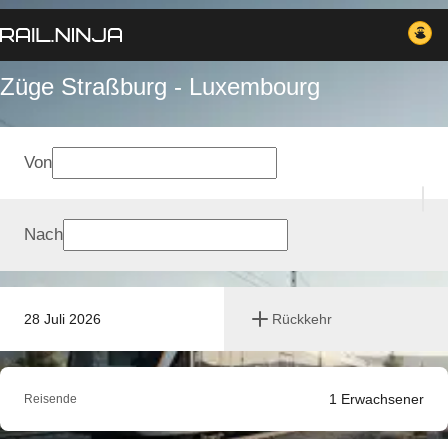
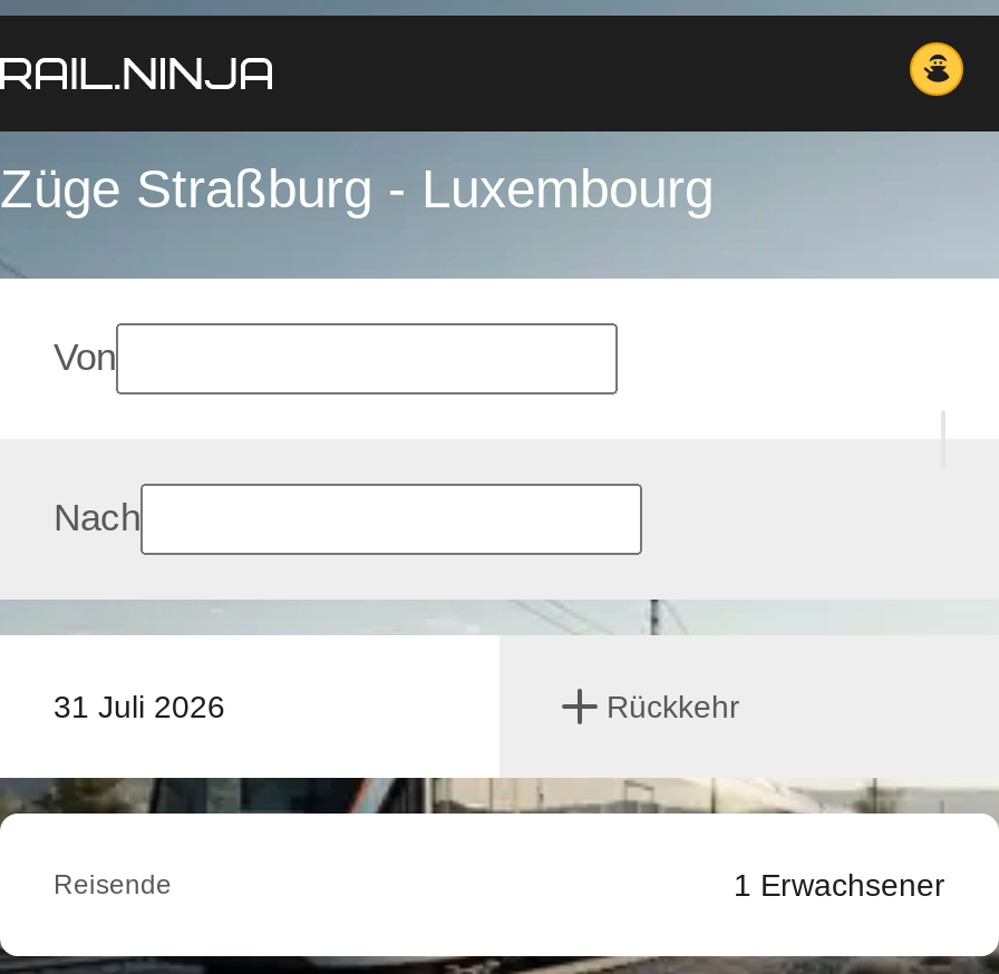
[24,311,101,327] 28 Juli 2026 -> [54,689,225,724] 31 Juli 2026

